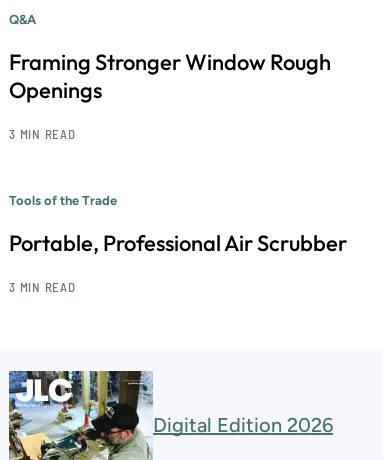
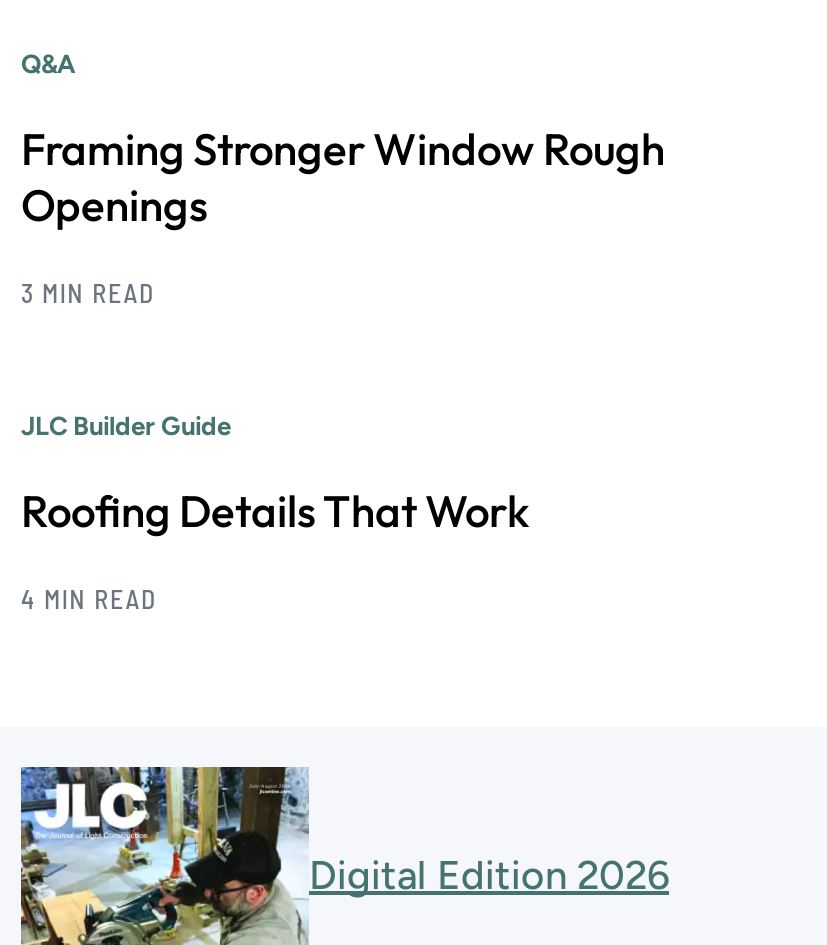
[9,193,117,208] Tools of the Trade -> [21,410,231,440] JLC Builder Guide
[9,229,347,257] Portable, Professional Air Scrubber -> [21,482,529,538] Roofing Details That Work
[9,279,76,295] 3 MIN READ -> [21,582,157,614] 4 MIN READ

